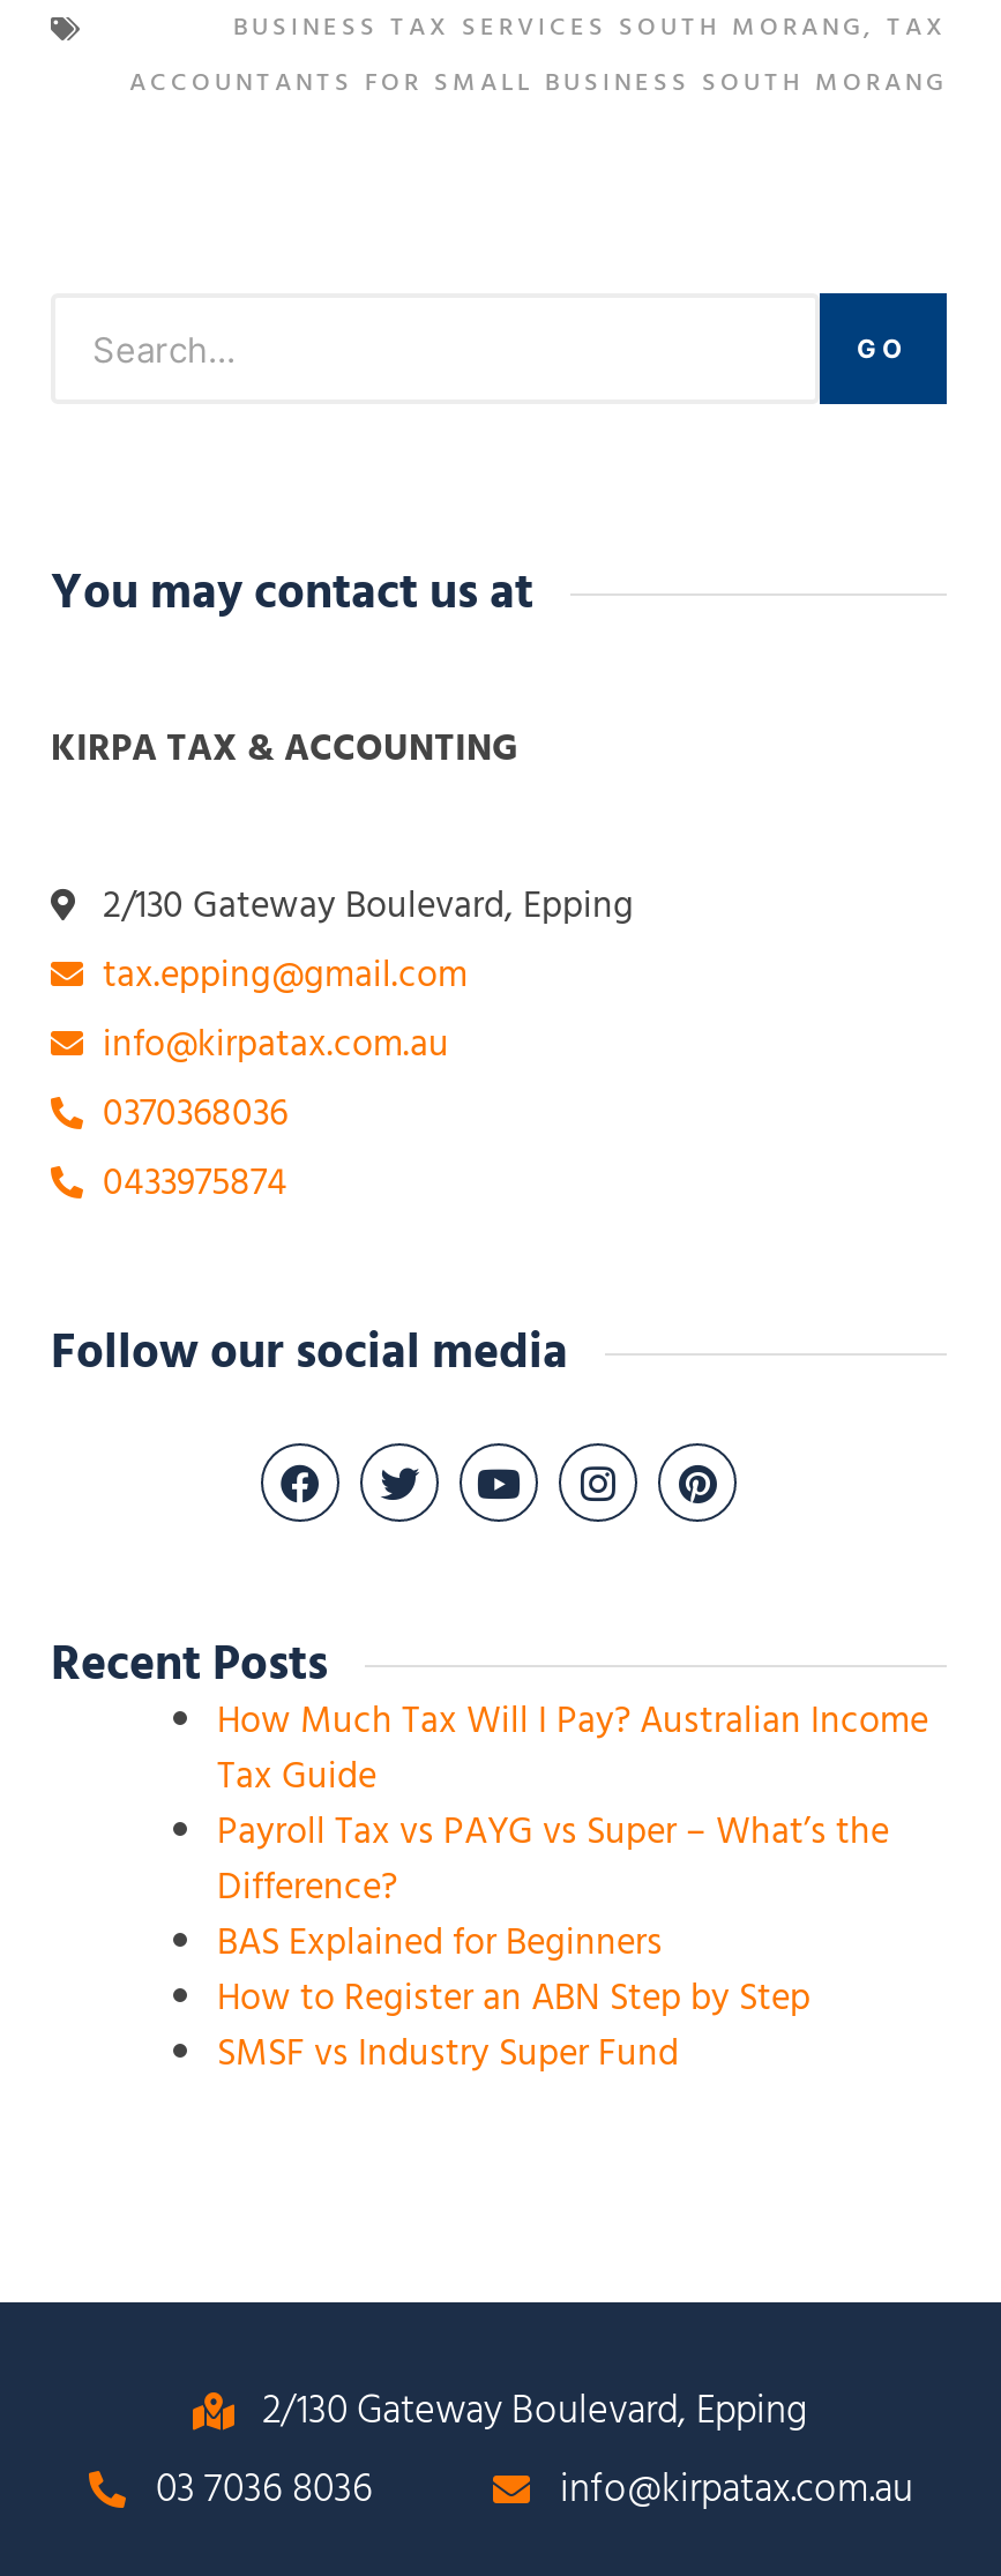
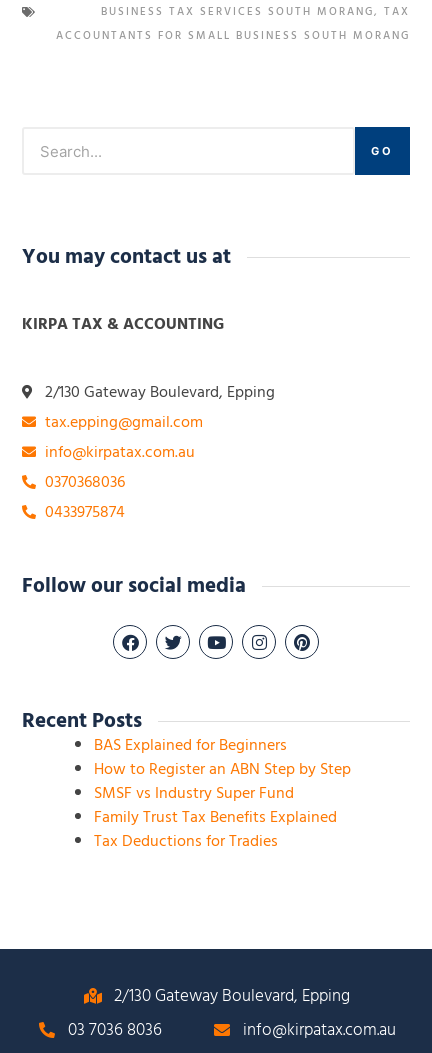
[217,1691,928,1917] How Much Tax Will I Pay? Australian Income | Tax Guide | Payroll Tax vs PAYG vs Super – What’s the | Difference? -> none
moved [217,1913,810,2084] -> [94,732,351,806]: BAS Explained for Beginners | How to Register an ABN Step by Step | SMSF vs Industry Super Fund
none -> [94,804,337,854] Family Trust Tax Benefits Explained | Tax Deductions for Tradies

